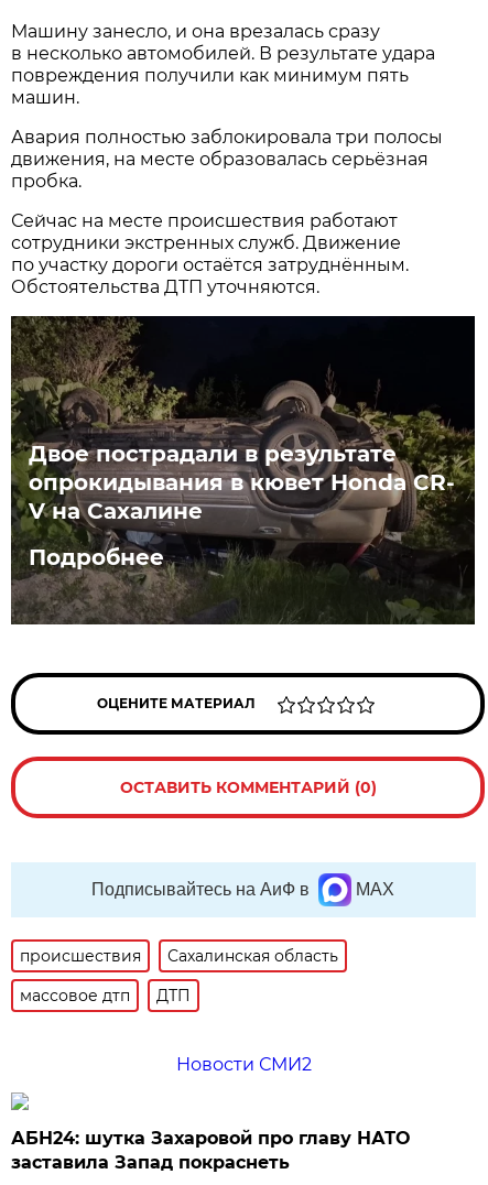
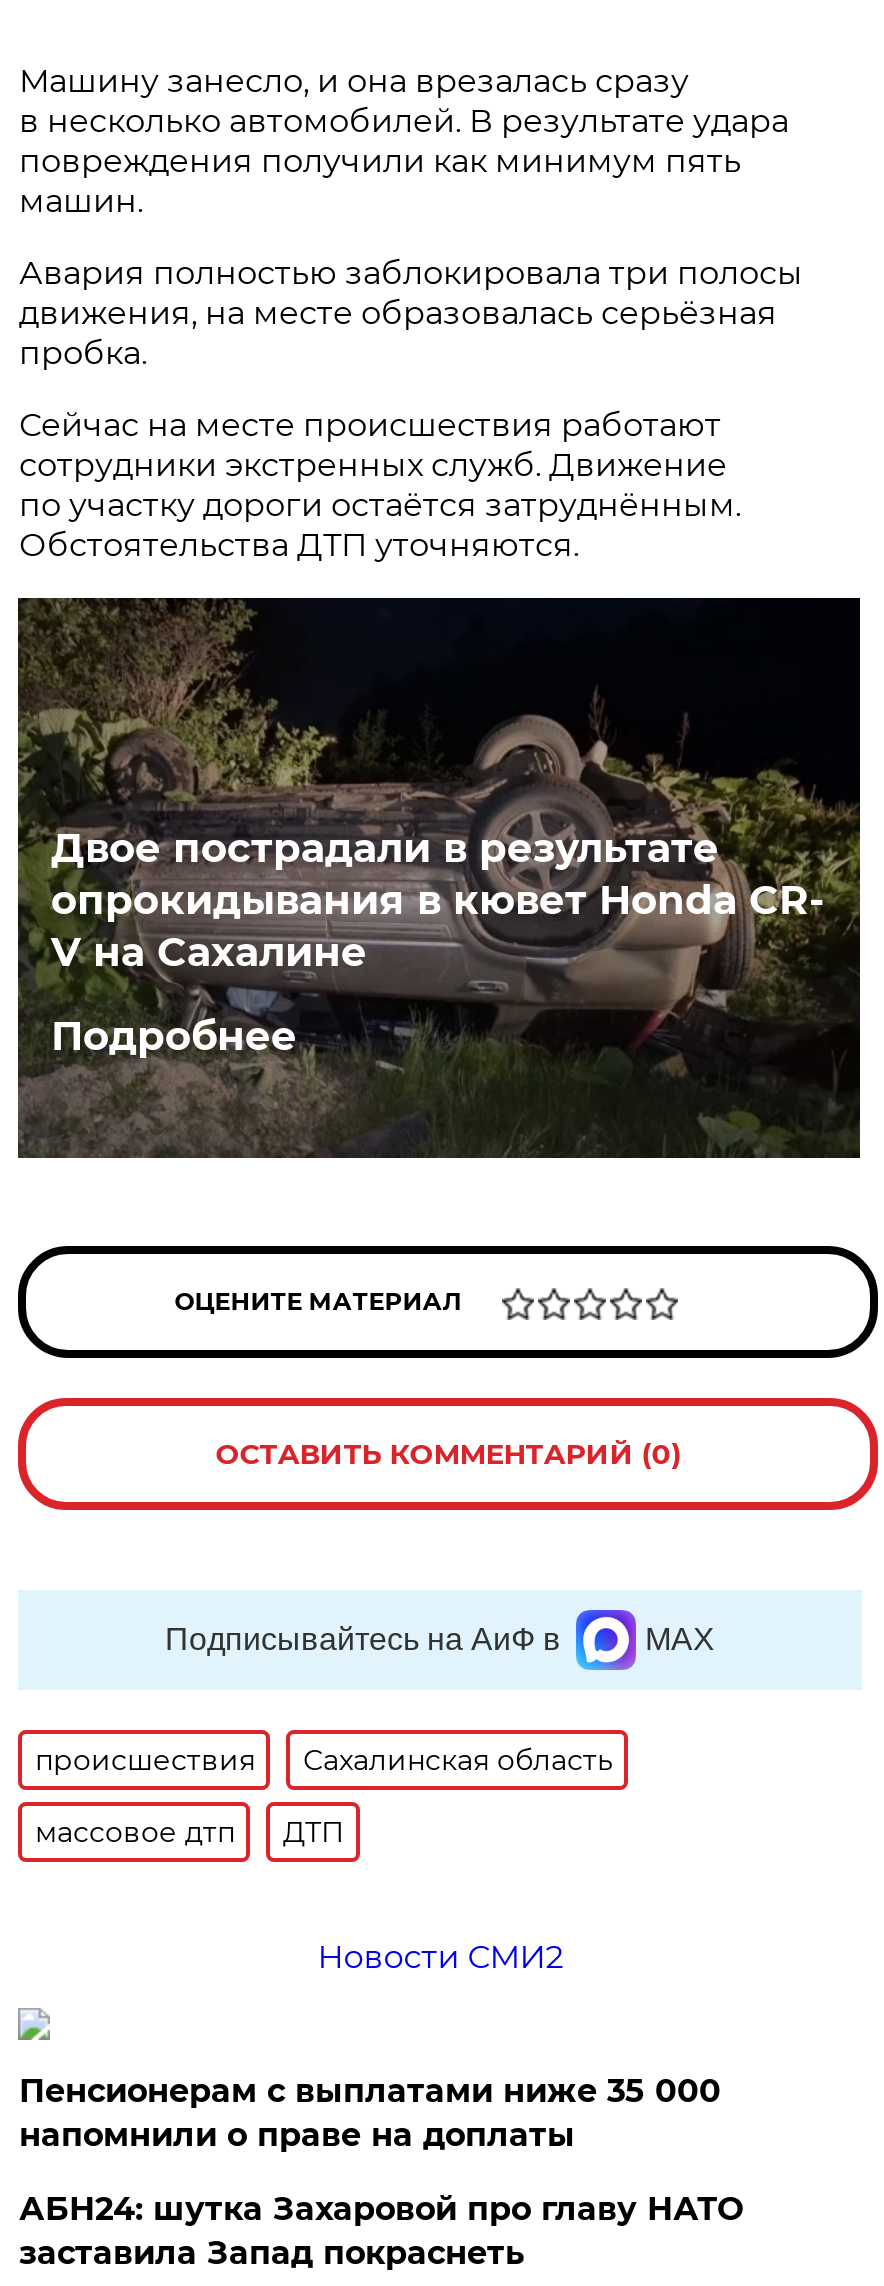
none -> [19,2072,721,2154] Пенсионерам с выплатами ниже 35 000 | напомнили о праве на доплаты

